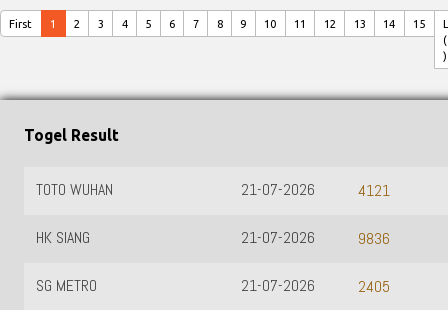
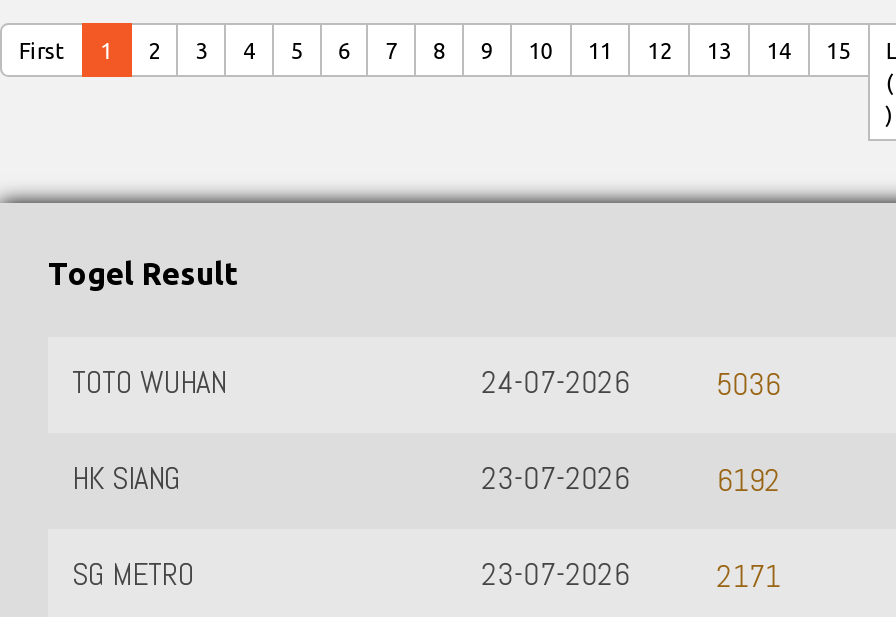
[241,180,315,200] 21-07-2026 -> [481,364,629,404] 24-07-2026
[358,181,390,201] 4121 -> [717,365,781,405] 5036
[241,228,315,248] 21-07-2026 -> [481,460,629,500] 23-07-2026
[358,229,390,249] 9836 -> [717,461,781,501] 6192
[241,276,315,296] 21-07-2026 -> [481,556,629,596] 23-07-2026
[358,277,390,297] 2405 -> [717,557,781,597] 2171

